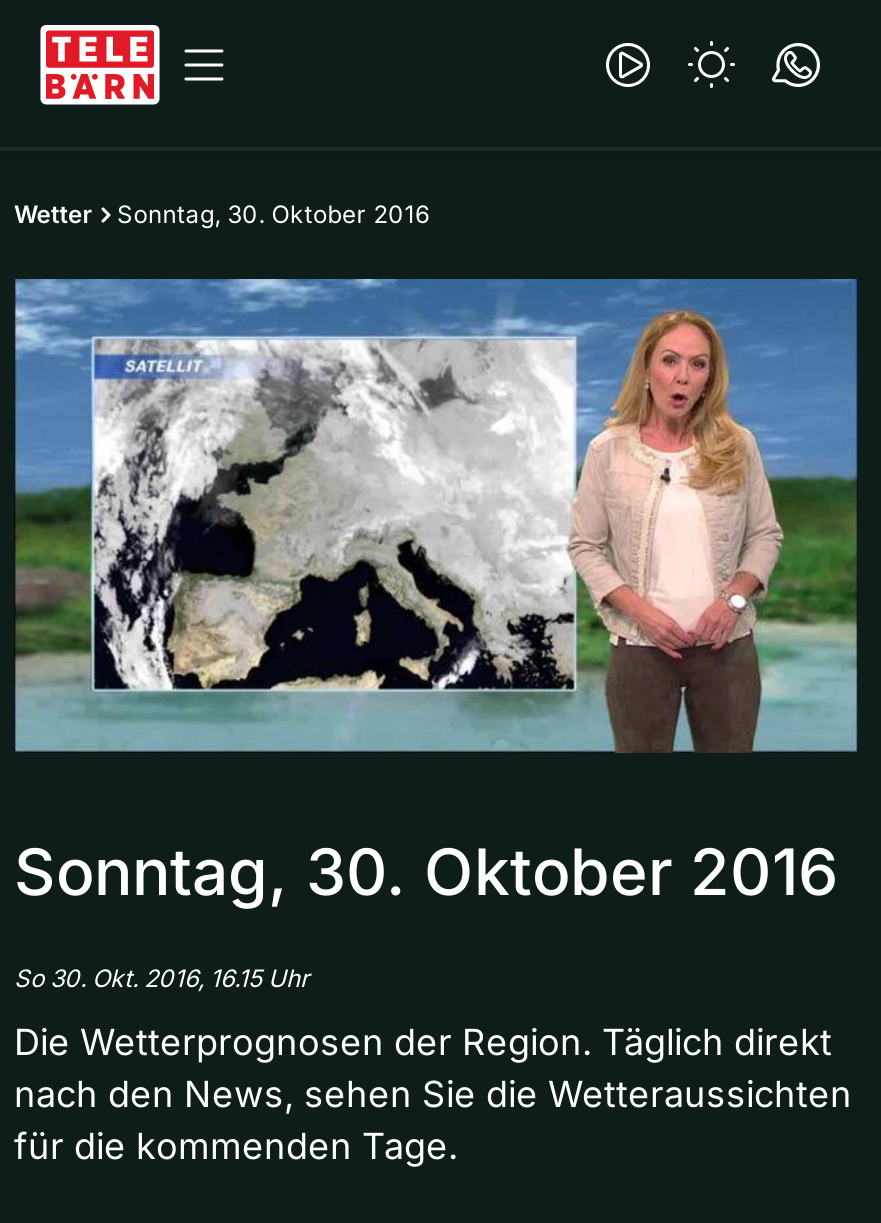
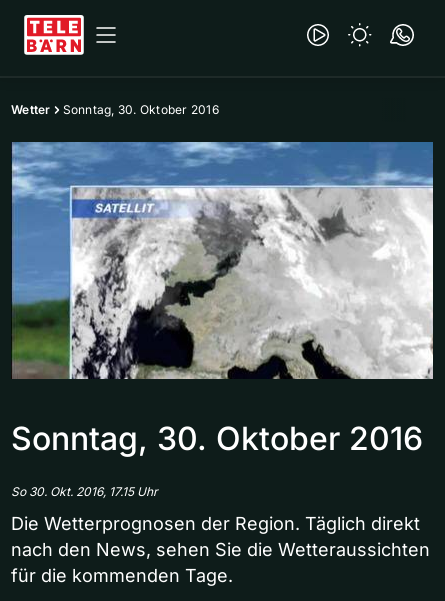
[14,279,858,753] [image] -> [11,141,434,380] [image]
[14,964,310,994] So 30. Okt. 2016, 16.15 Uhr -> [11,484,158,499] So 30. Okt. 2016, 17.15 Uhr

